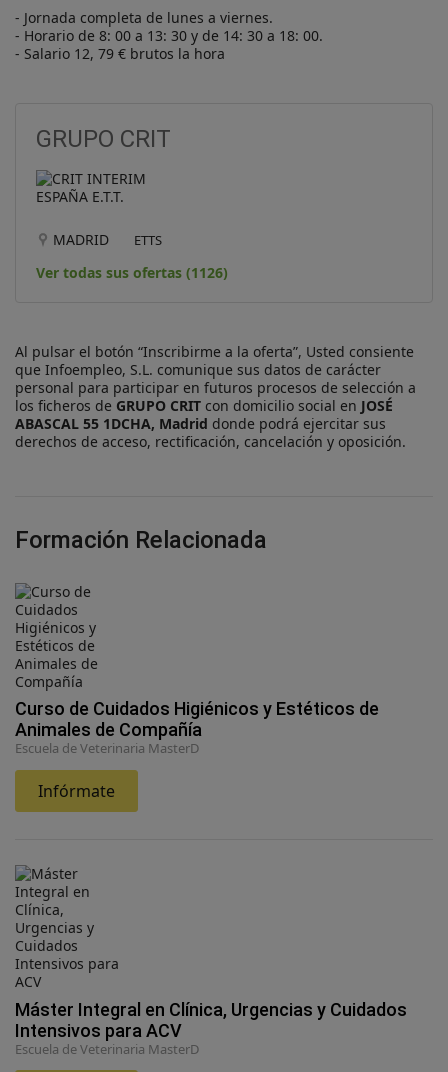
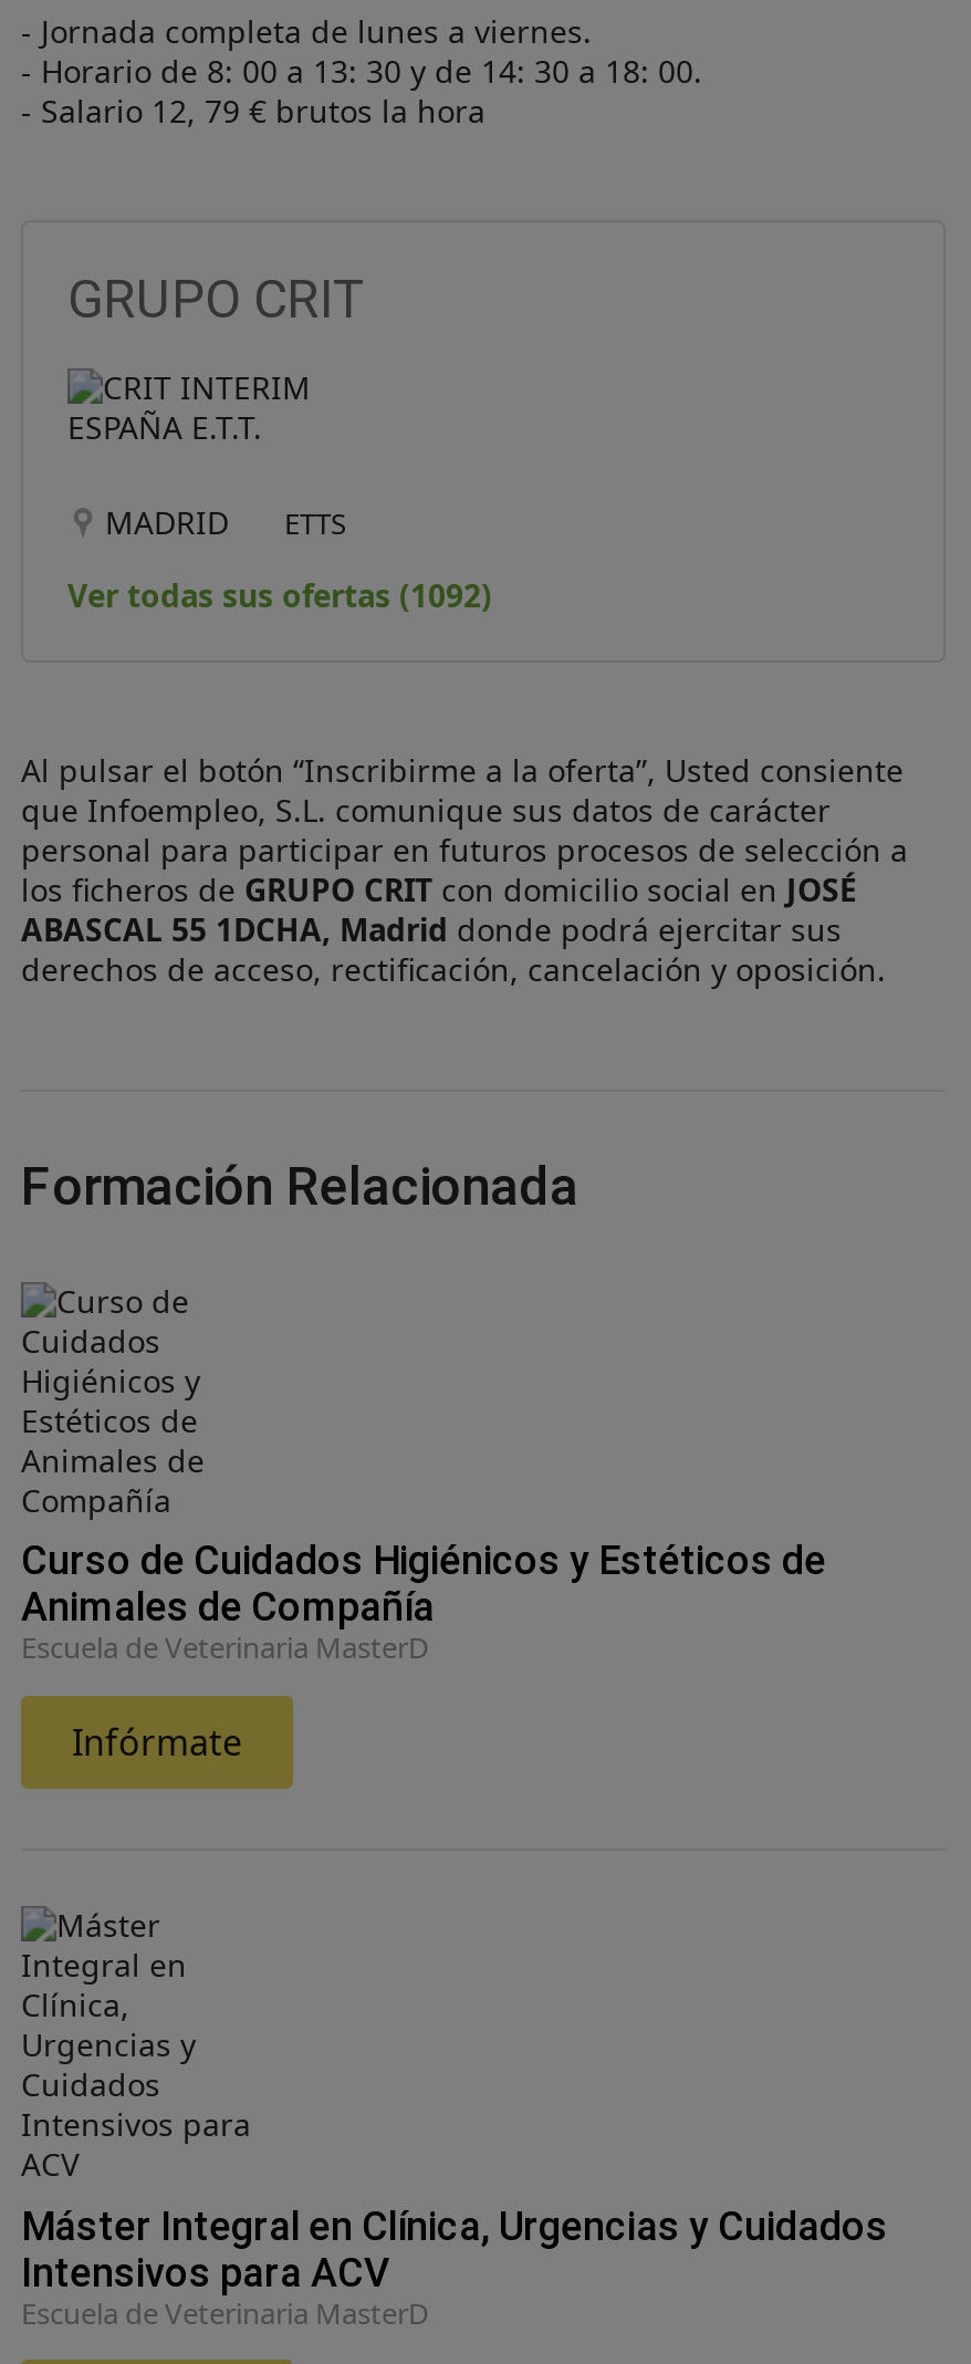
[36,263,228,282] Ver todas sus ofertas (1126) -> [67,574,492,616] Ver todas sus ofertas (1092)

